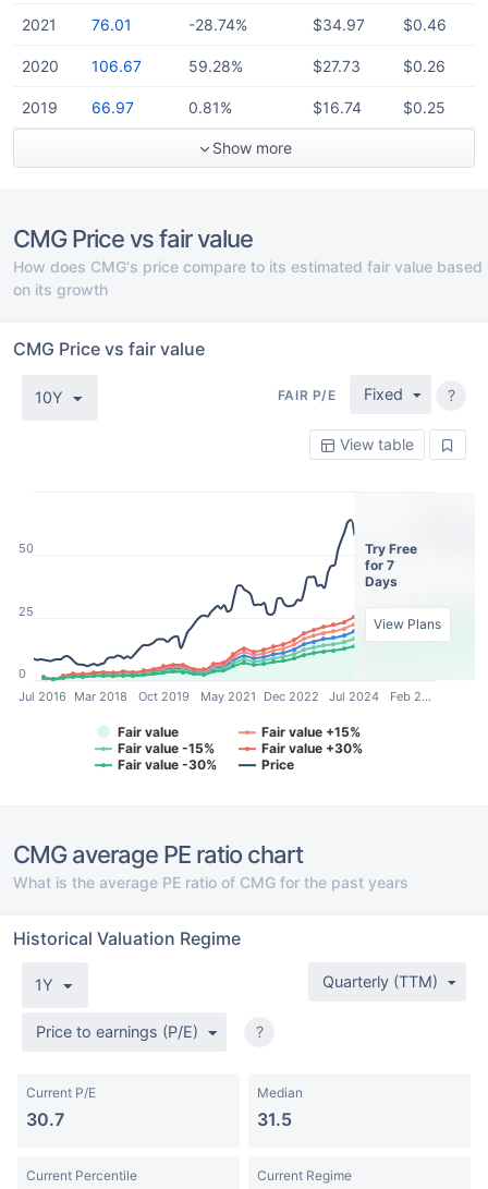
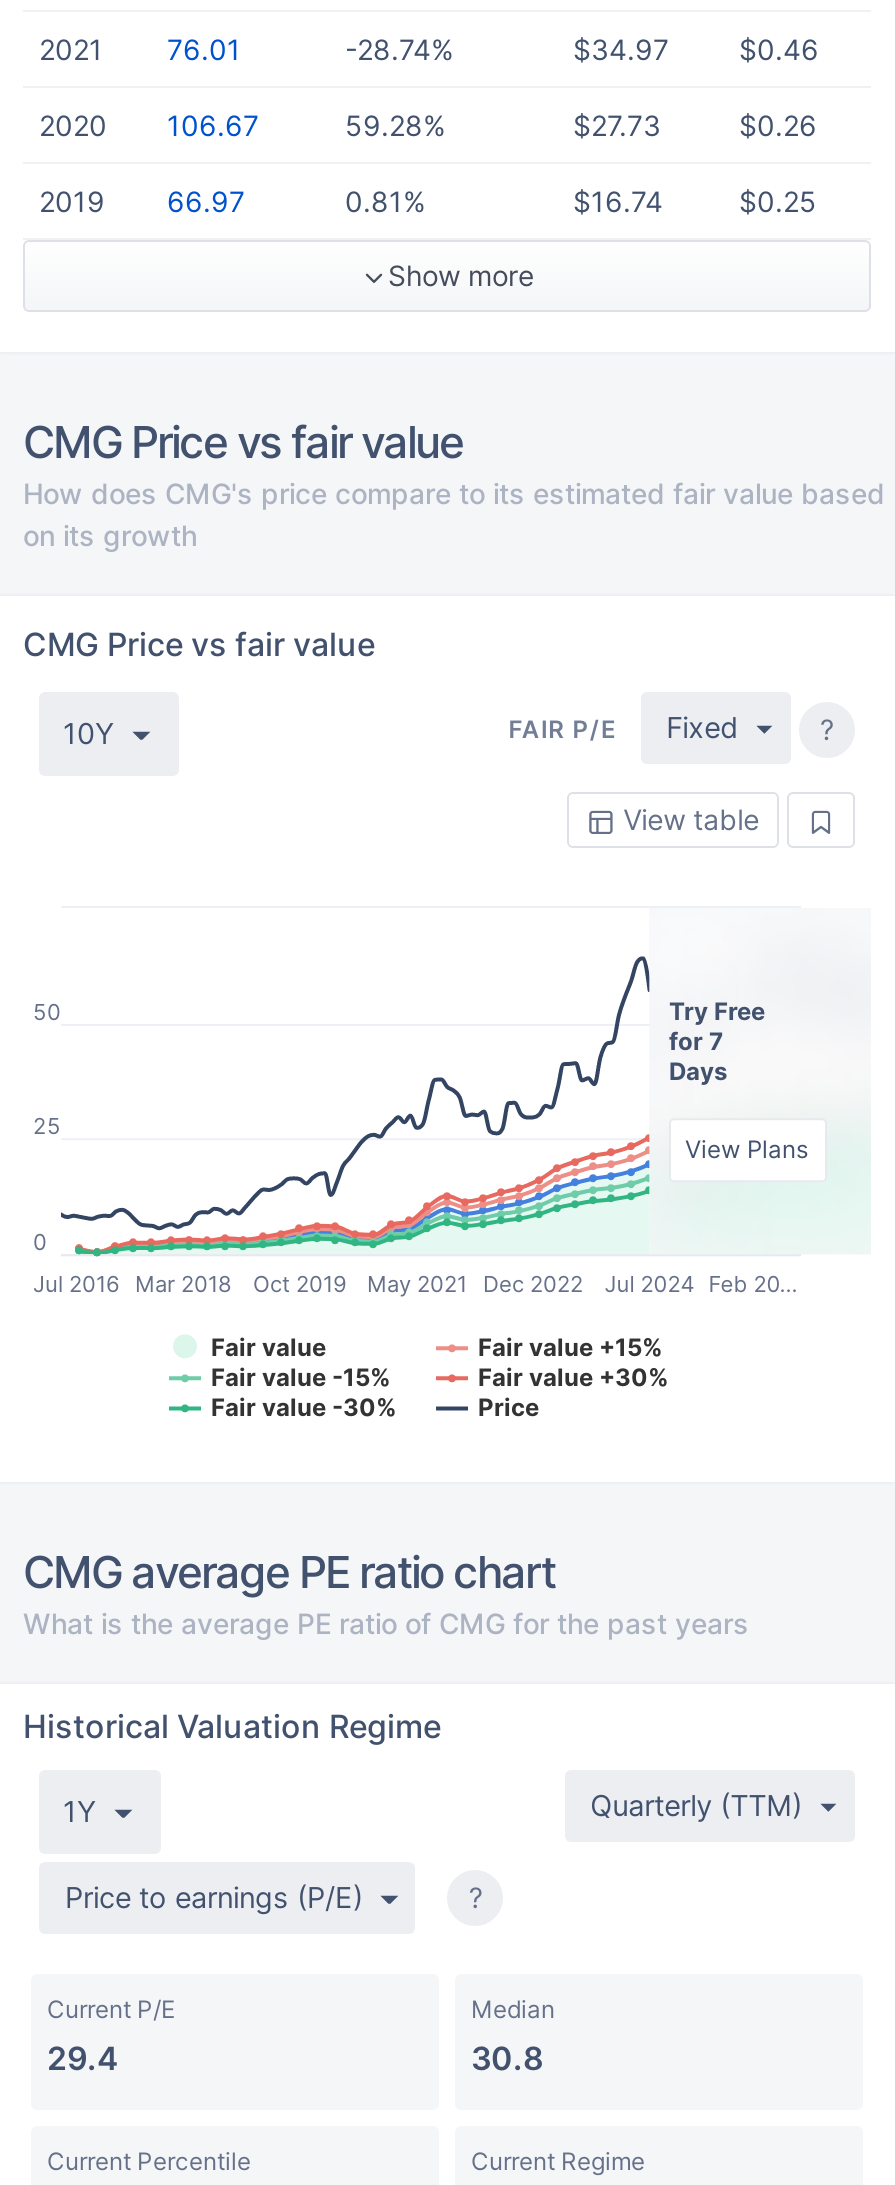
[200,689,431,704] May 2021 Dec 2022 | Jul 2024 | Feb 2… -> [367,1271,797,1298] May 2021 | Dec 2022 | Jul 2024 Feb 20…
[26,1108,64,1130] 30.7 -> [47,2038,119,2078] 29.4
[257,1108,292,1130] 31.5 -> [471,2038,543,2078] 30.8

